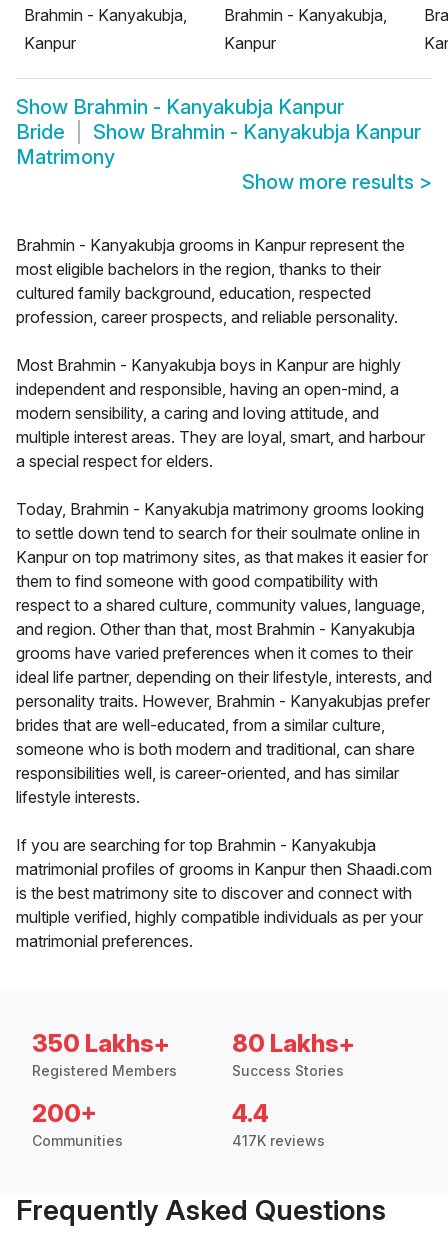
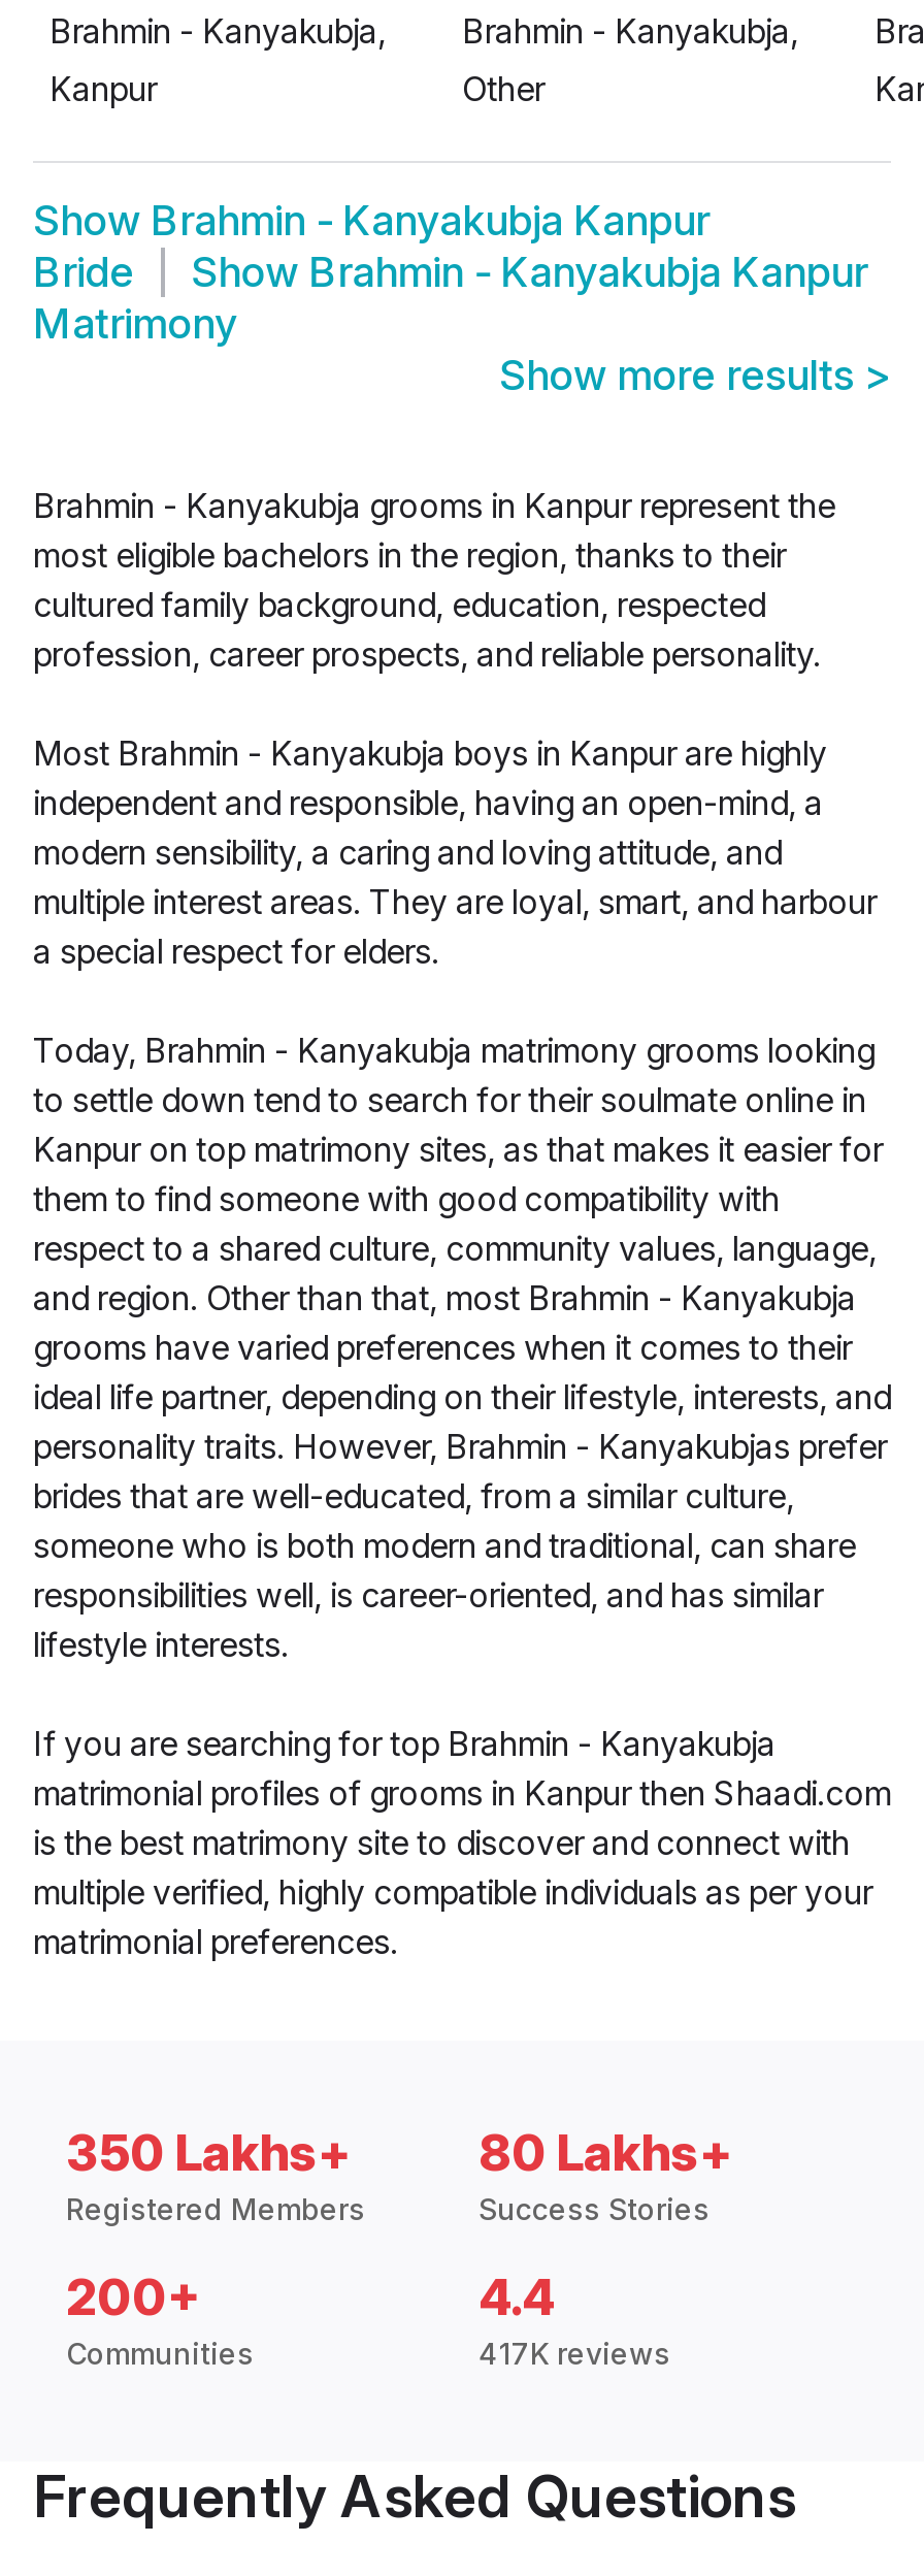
[224,33,276,53] Kanpur -> [462,69,544,110] Other

